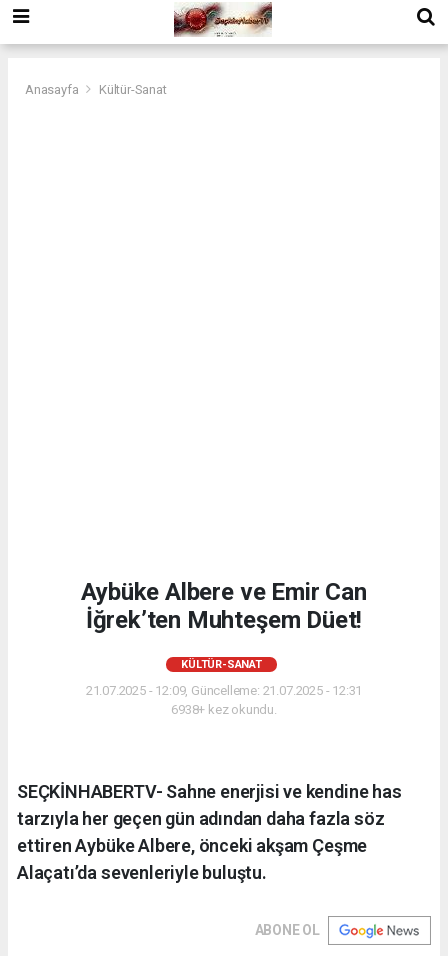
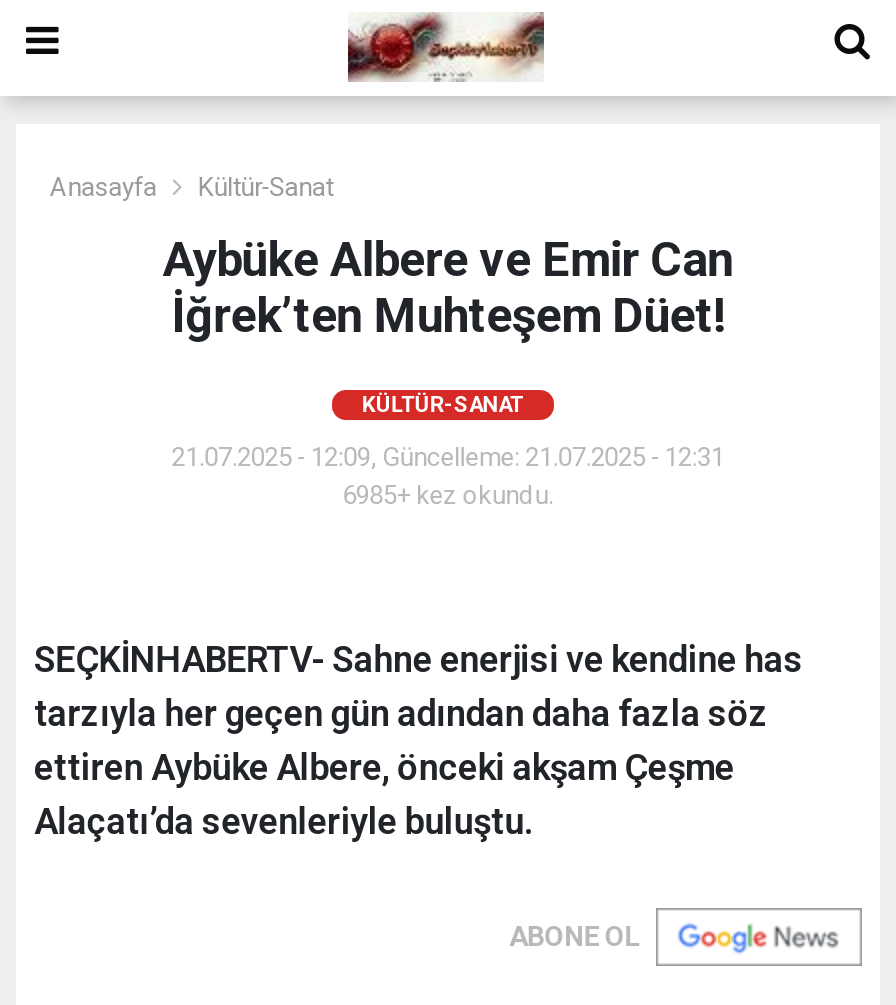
[171,702,277,717] 6938+ kez okundu. -> [342,480,554,510] 6985+ kez okundu.

